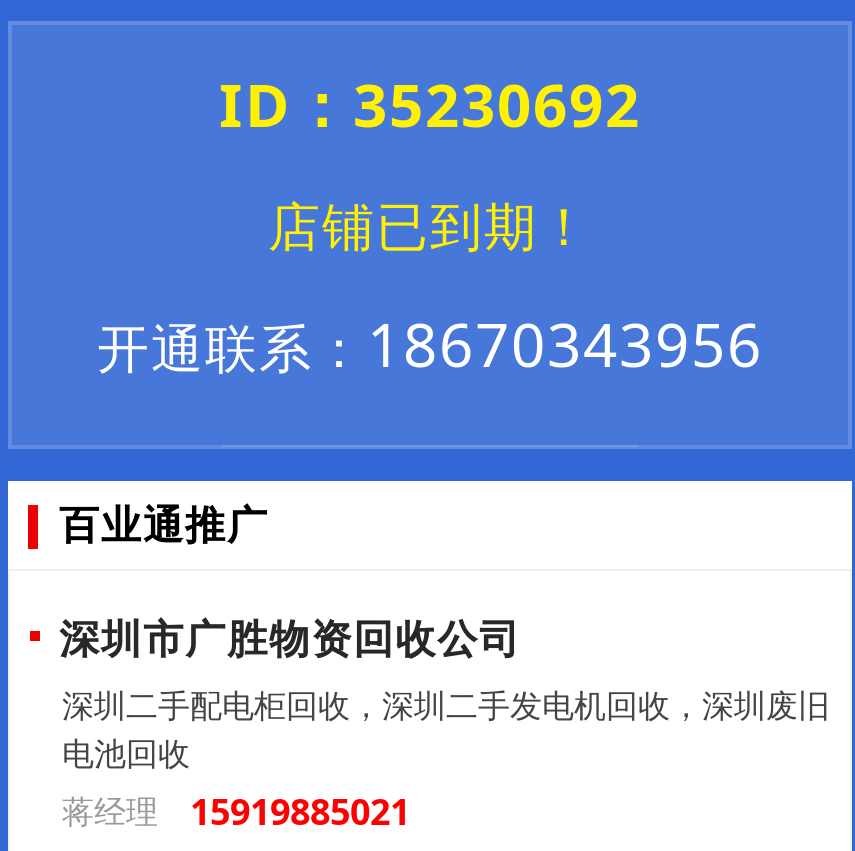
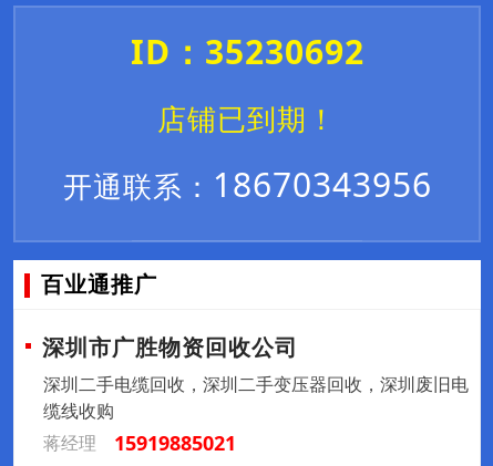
[62,683,830,775] 深圳二手配电柜回收，深圳二手发电机回收，深圳废旧 | 电池回收 -> [43,372,469,423] 深圳二手电缆回收，深圳二手变压器回收，深圳废旧电 | 缆线收购

